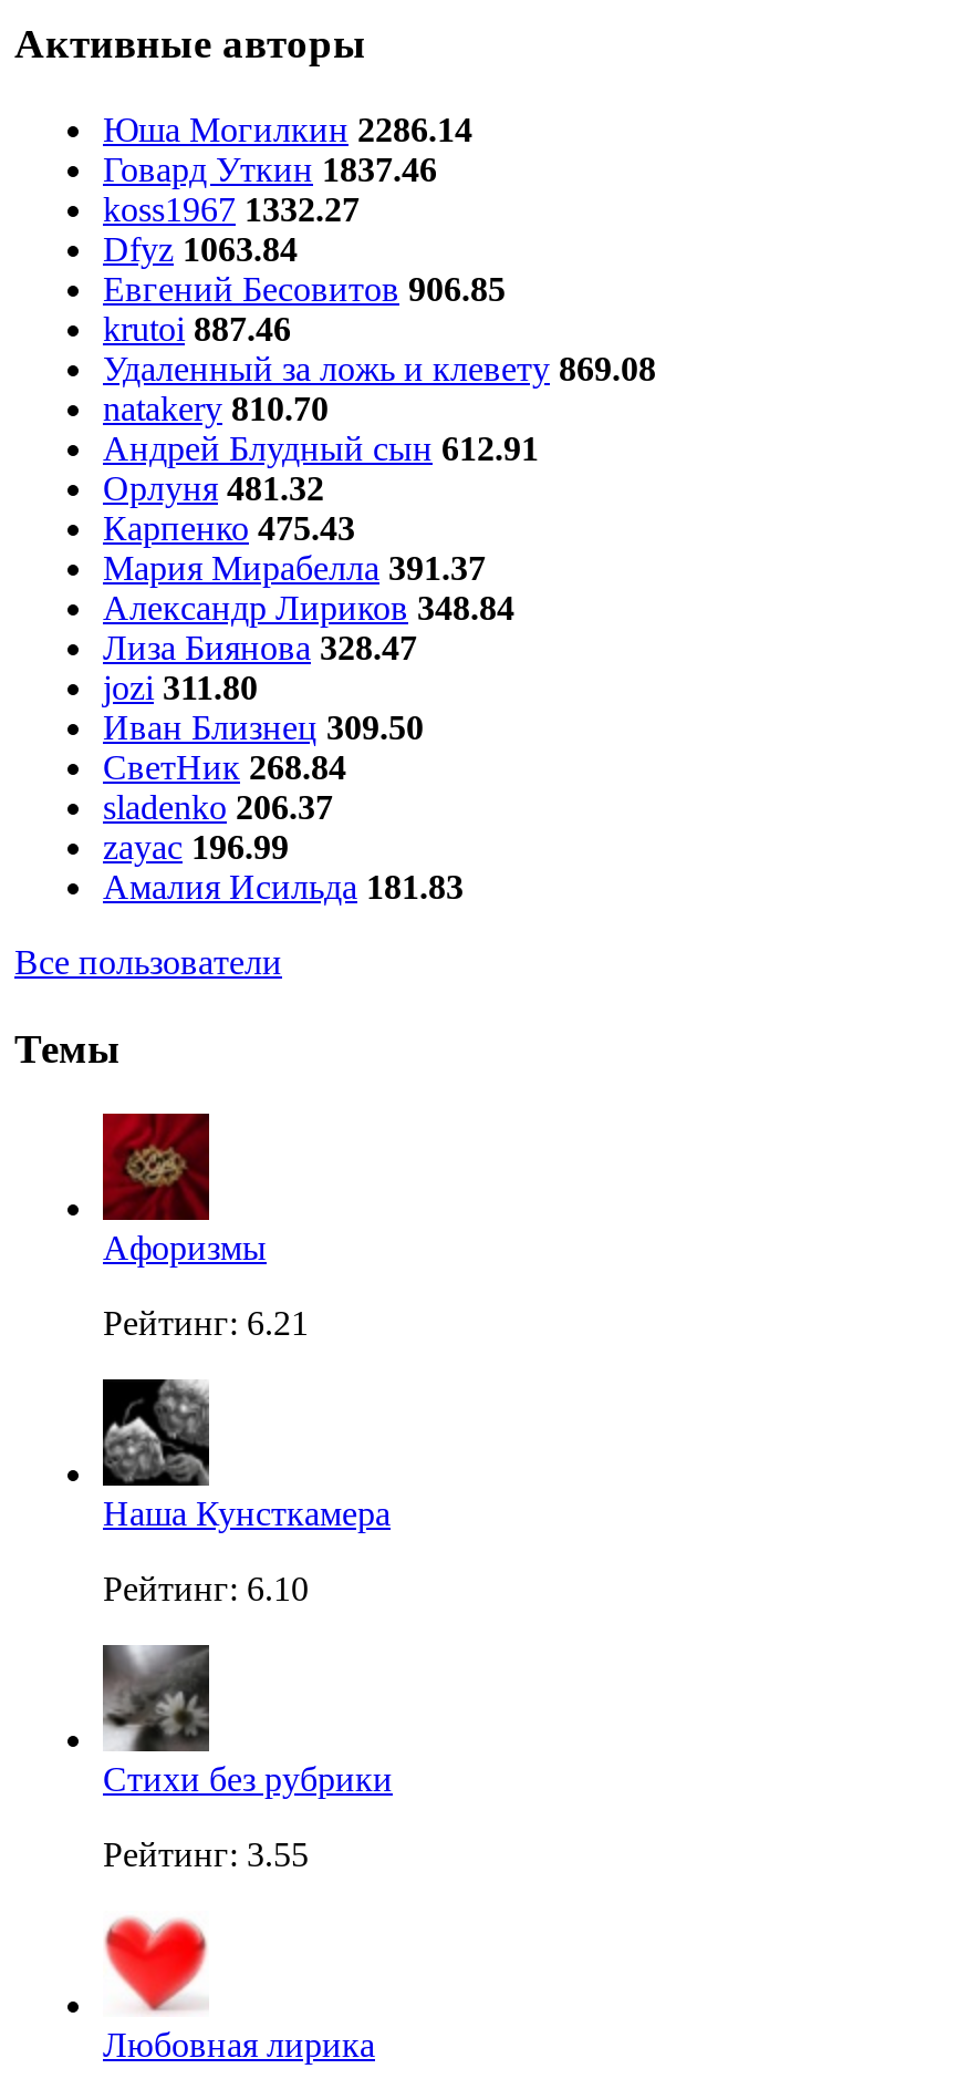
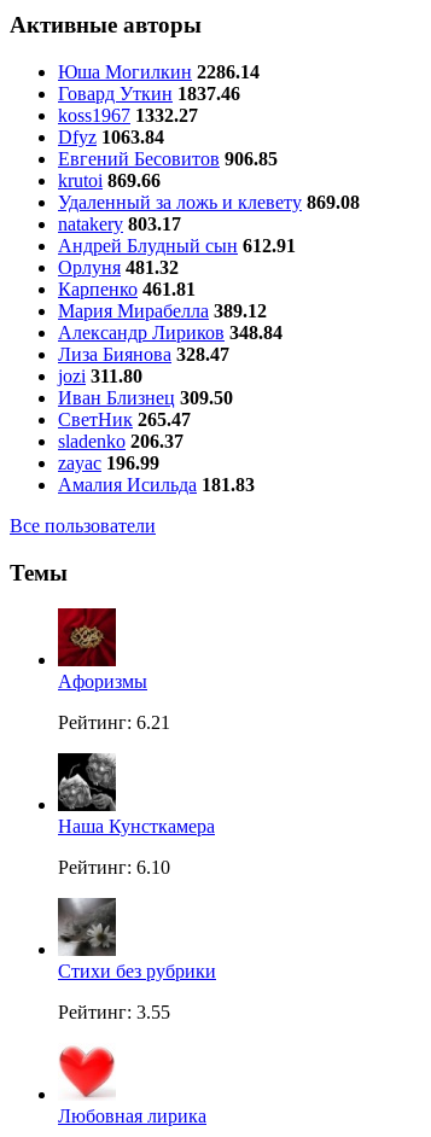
[103,310,291,348] krutoi 887.46 -> [58,170,161,191] krutoi 869.66
[103,390,329,427] natakery 810.70 -> [58,214,181,234] natakery 803.17
[103,509,355,547] Карпенко 475.43 -> [58,279,196,299] Карпенко 461.81
[103,549,486,587] Мария Мирабелла 391.37 -> [58,301,267,321] Мария Мирабелла 389.12
[103,748,346,786] СветНик 268.84 -> [58,409,191,430] СветНик 265.47

